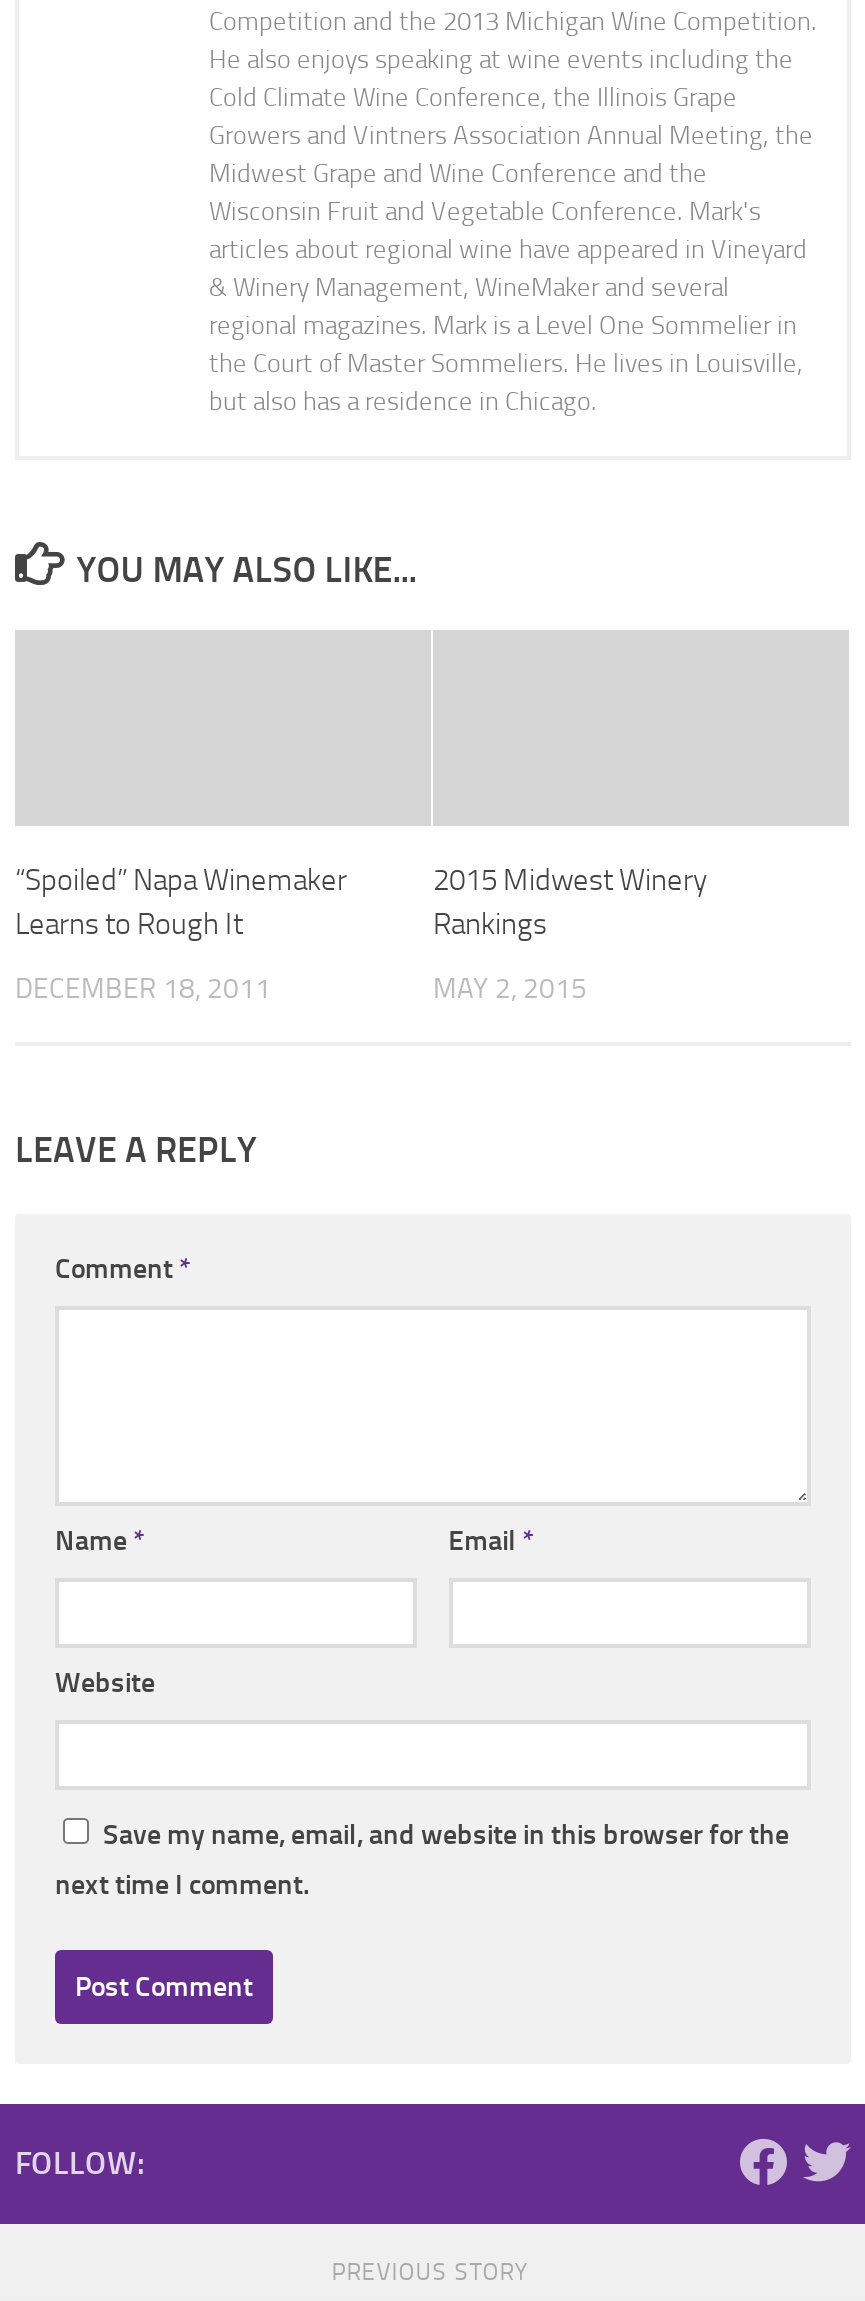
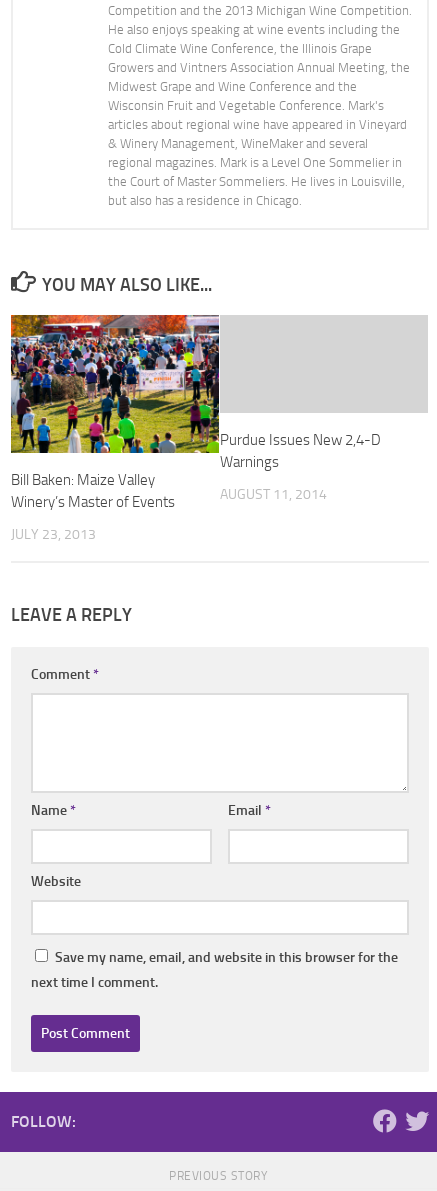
none -> [10,314,220,454] [image]
[15,862,347,942] “Spoiled” Napa Winemaker | Learns to Rough It -> [11,471,175,511] Bill Baken: Maize Valley | Winery’s Master of Events
[433,862,707,942] 2015 Midwest Winery | Rankings -> [220,431,381,471] Purdue Issues New 2,4-D | Warnings
[15,972,271,1006] DECEMBER 18, 2011 -> [11,526,96,543] JULY 23, 2013
[433,972,587,1006] MAY 2, 2015 -> [220,486,327,503] AUGUST 11, 2014

